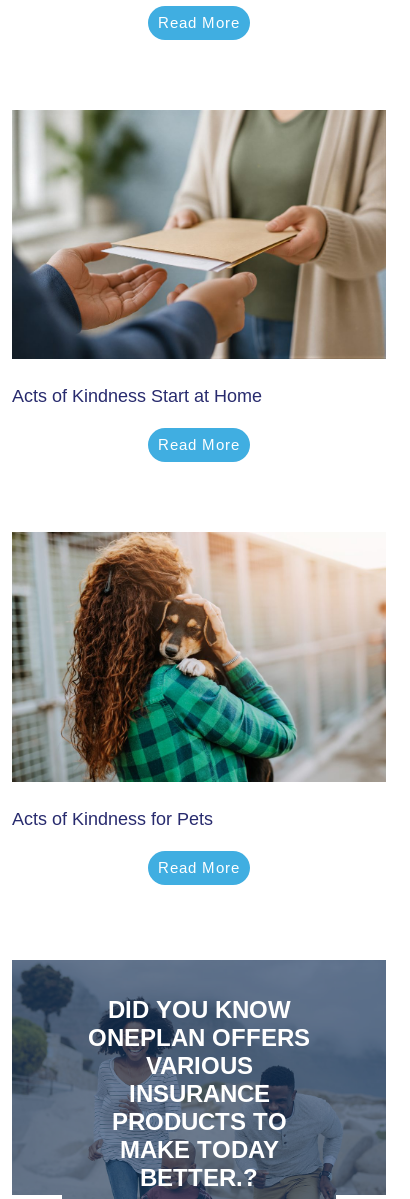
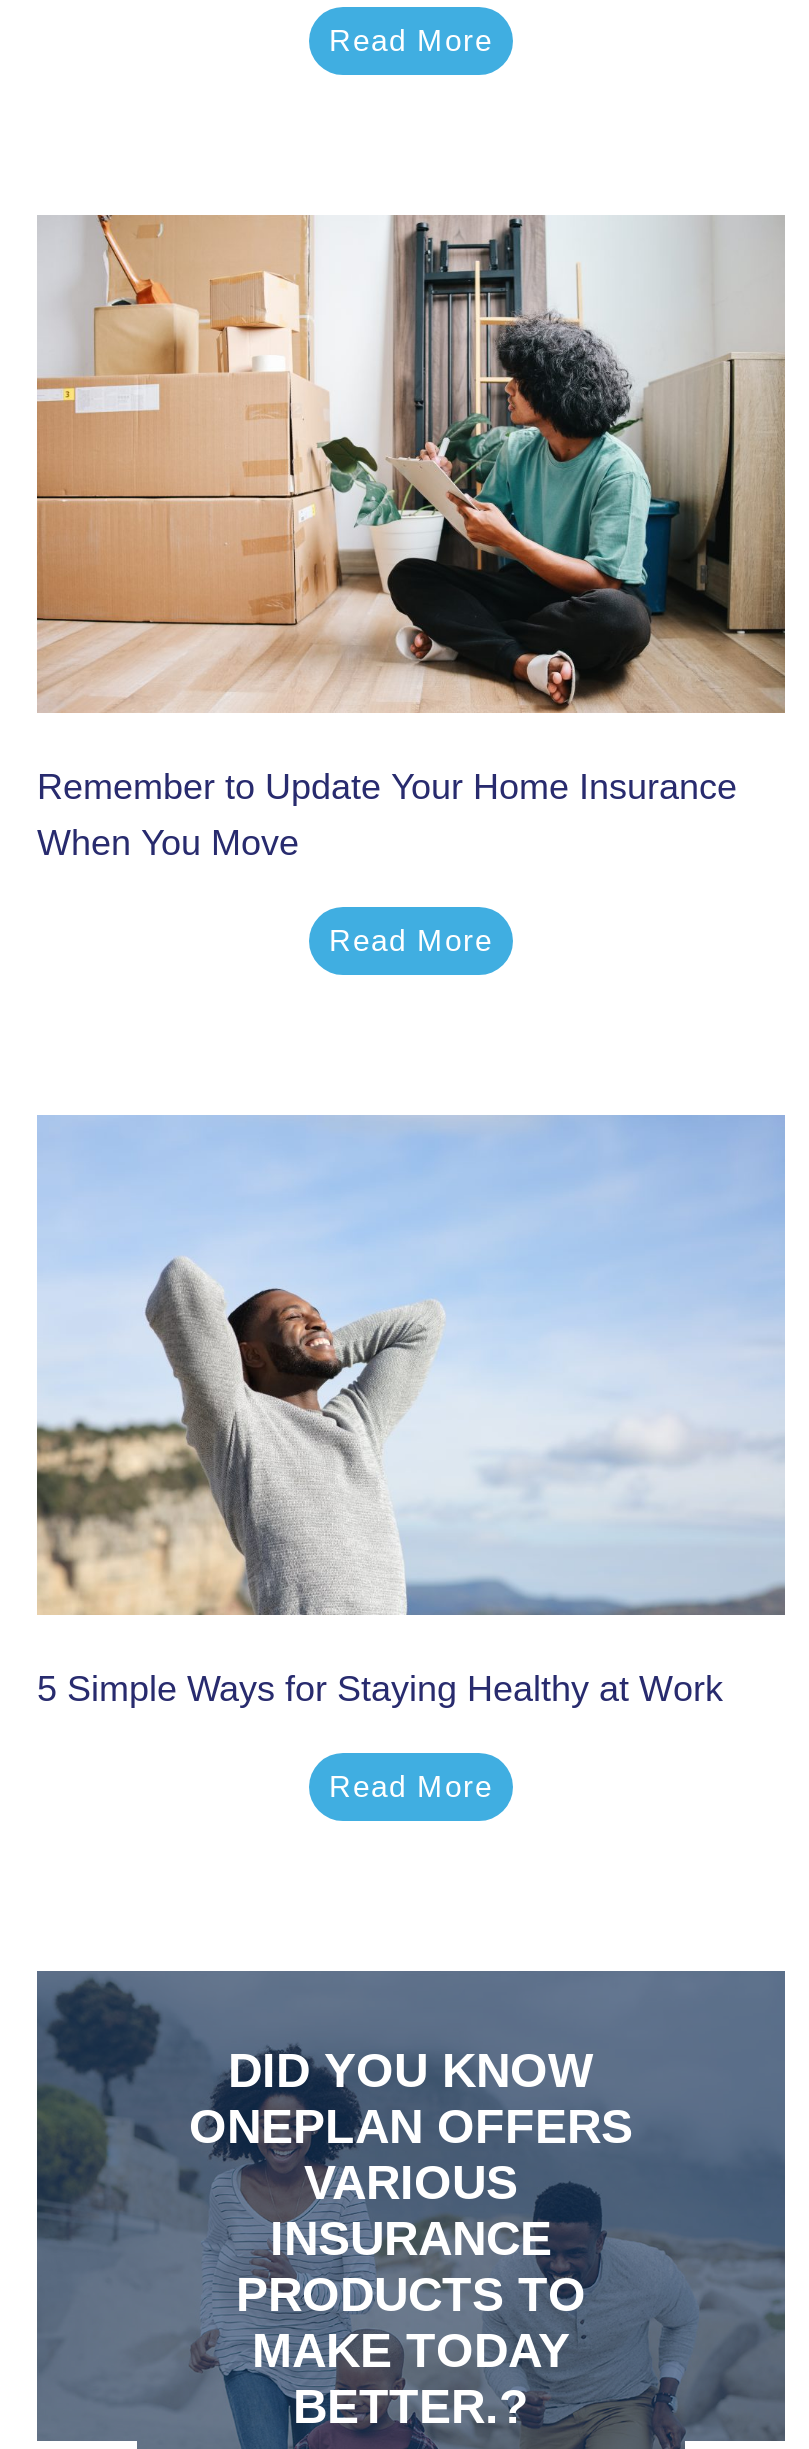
[11,109,386,406] [image] | Acts of Kindness Start at Home -> [35,215,787,864] [image] | Remember to Update Your Home Insurance | When You Move
[11,531,387,829] [image] | Acts of Kindness for Pets -> [37,1113,787,1709] [image] | 5 Simple Ways for Staying Healthy at Work

